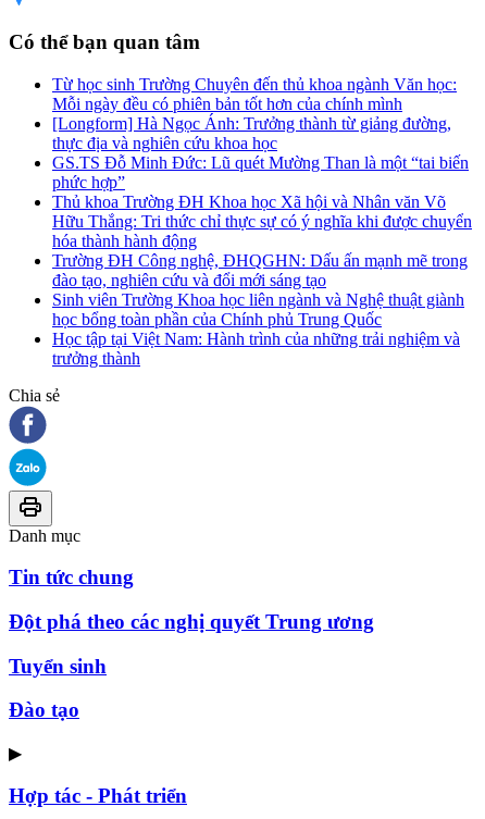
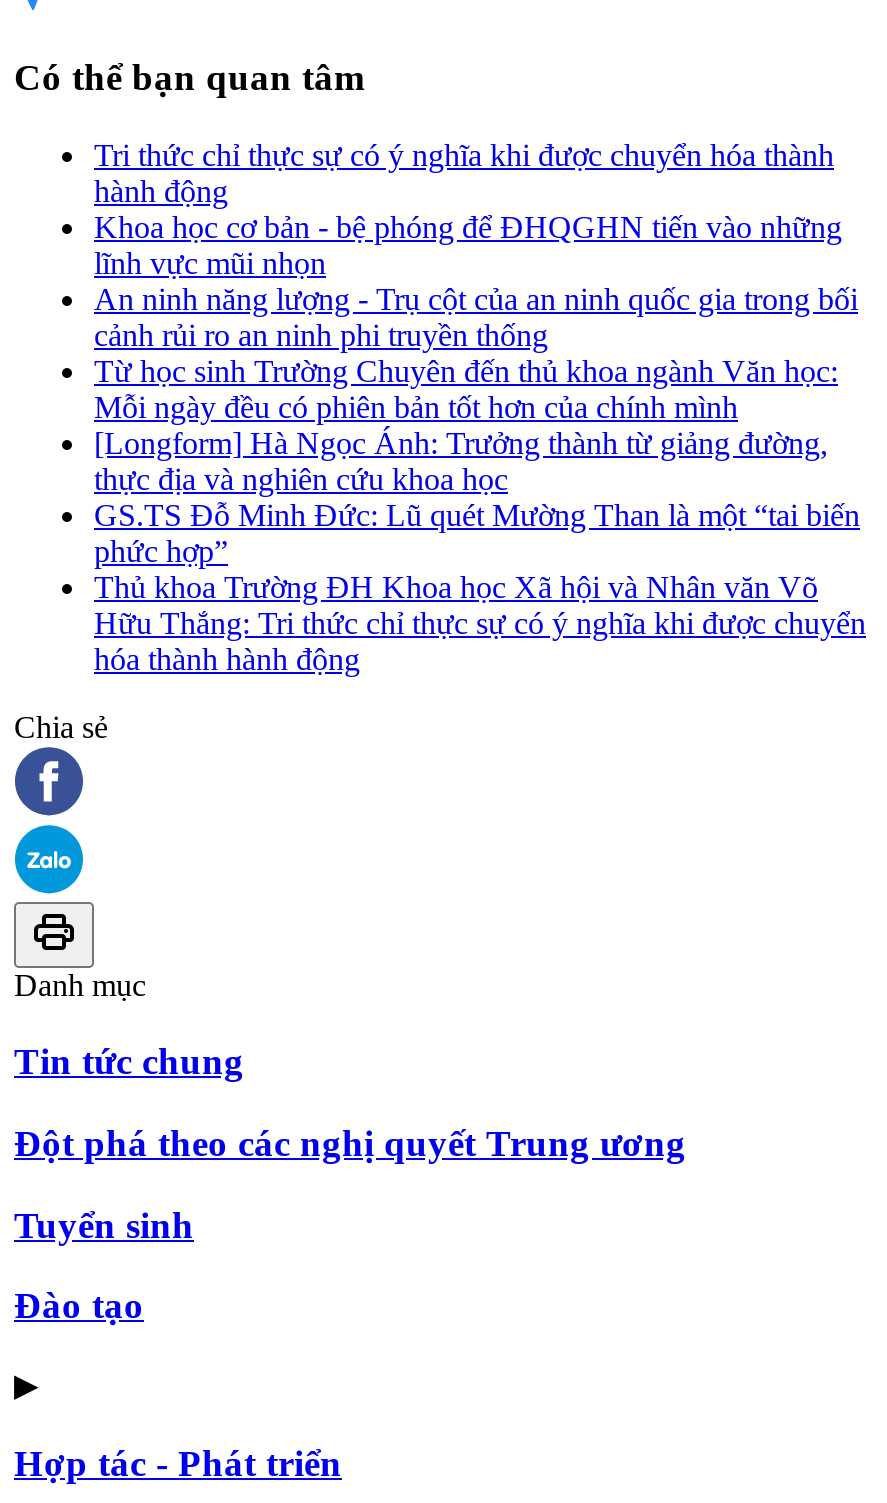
none -> [94,137,858,351] Tri thức chỉ thực sự có ý nghĩa khi được chuyển hóa thành | hành động | Khoa học cơ bản - bệ phóng để ĐHQGHN tiến vào những | lĩnh vực mũi nhọn | An ninh năng lượng - Trụ cột của an ninh quốc gia trong bối | cảnh rủi ro an ninh phi truyền thống
moved [52,75,472,250] -> [94,353,866,675]: Từ học sinh Trường Chuyên đến thủ khoa ngành Văn học: | Mỗi ngày đều có phiên bản tốt hơn của chính mình | [Longform] Hà Ngọc Ánh: Trưởng thành từ giảng đường, | ... | Hữu Thắng: Tri thức chỉ thực sự có ý nghĩa khi được chuyển | hóa thành hành động
[52,251,468,367] Trường ĐH Công nghệ, ĐHQGHN: Dấu ấn mạnh mẽ trong | đào tạo, nghiên cứu và đổi mới sáng tạo | Sinh viên Trường Khoa học liên ngành và Nghệ thuật giành | học bổng toàn phần của Chính phủ Trung Quốc | Học tập tại Việt Nam: Hành trình của những trải nghiệm và | trưởng thành -> none

